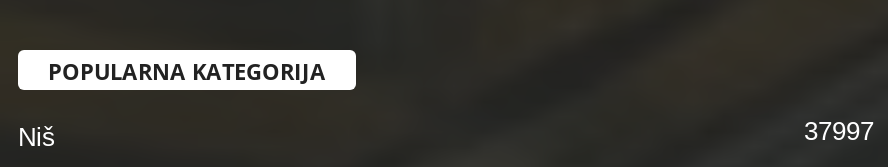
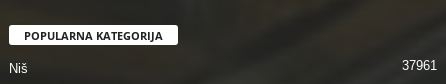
[804,116,874,146] 37997 -> [402,58,437,73] 37961

